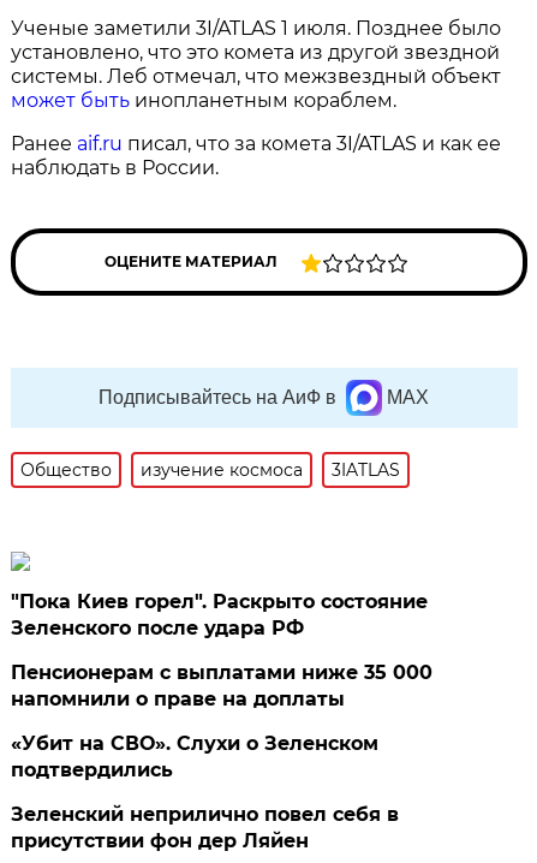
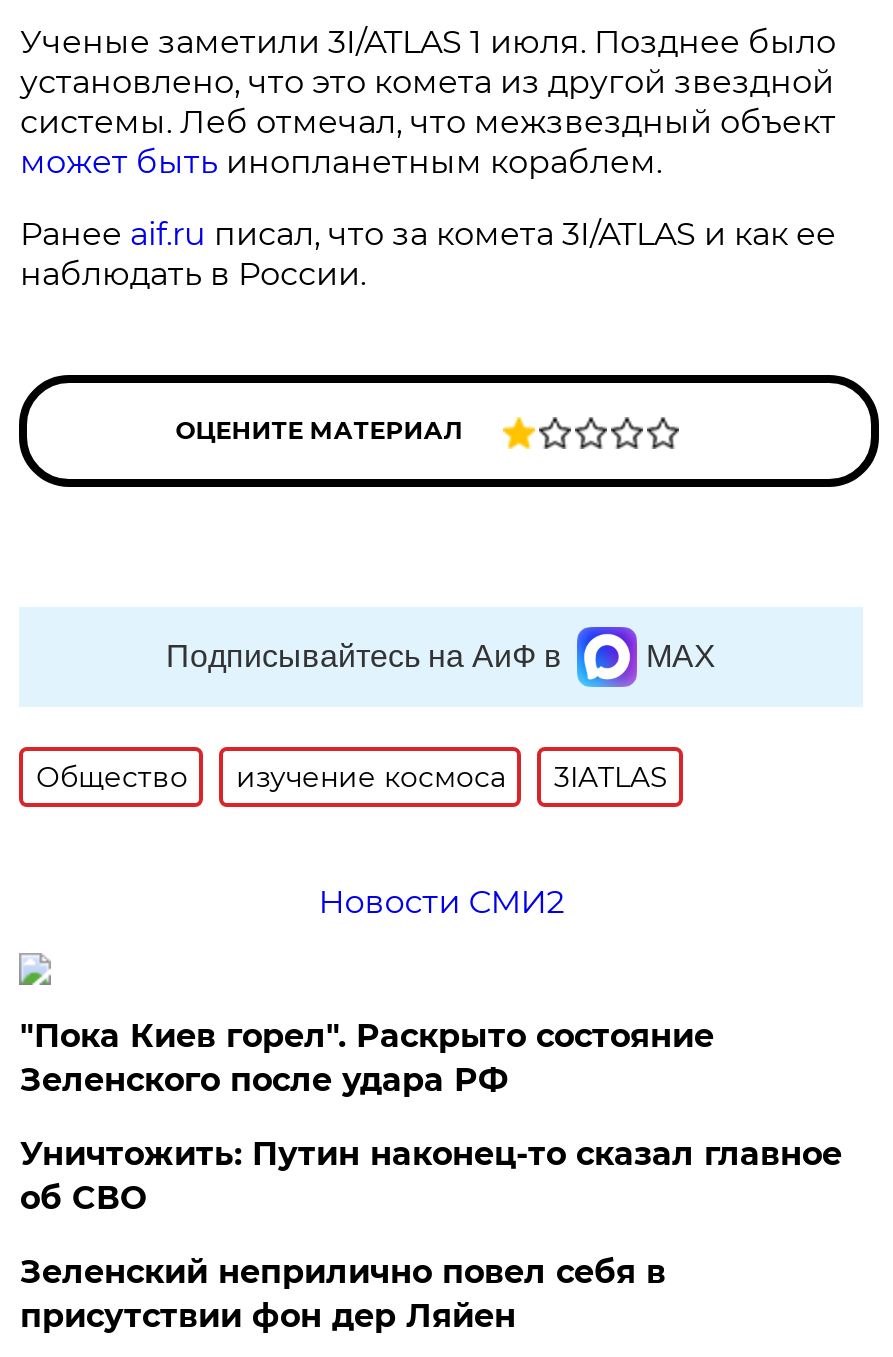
none -> [318,883,564,921] Новости СМИ2
moved [11,590,428,639] -> [20,1017,714,1099]: "Пока Киев горел". Раскрыто состояние | Зеленского после удара РФ
[11,661,433,781] Пенсионерам с выплатами ниже 35 000 | напомнили о праве на доплаты | «Убит на СВО». Слухи о Зеленском | подтвердились -> [20,1135,842,1217] Уничтожить: Путин наконец-то сказал главное | об СВО

